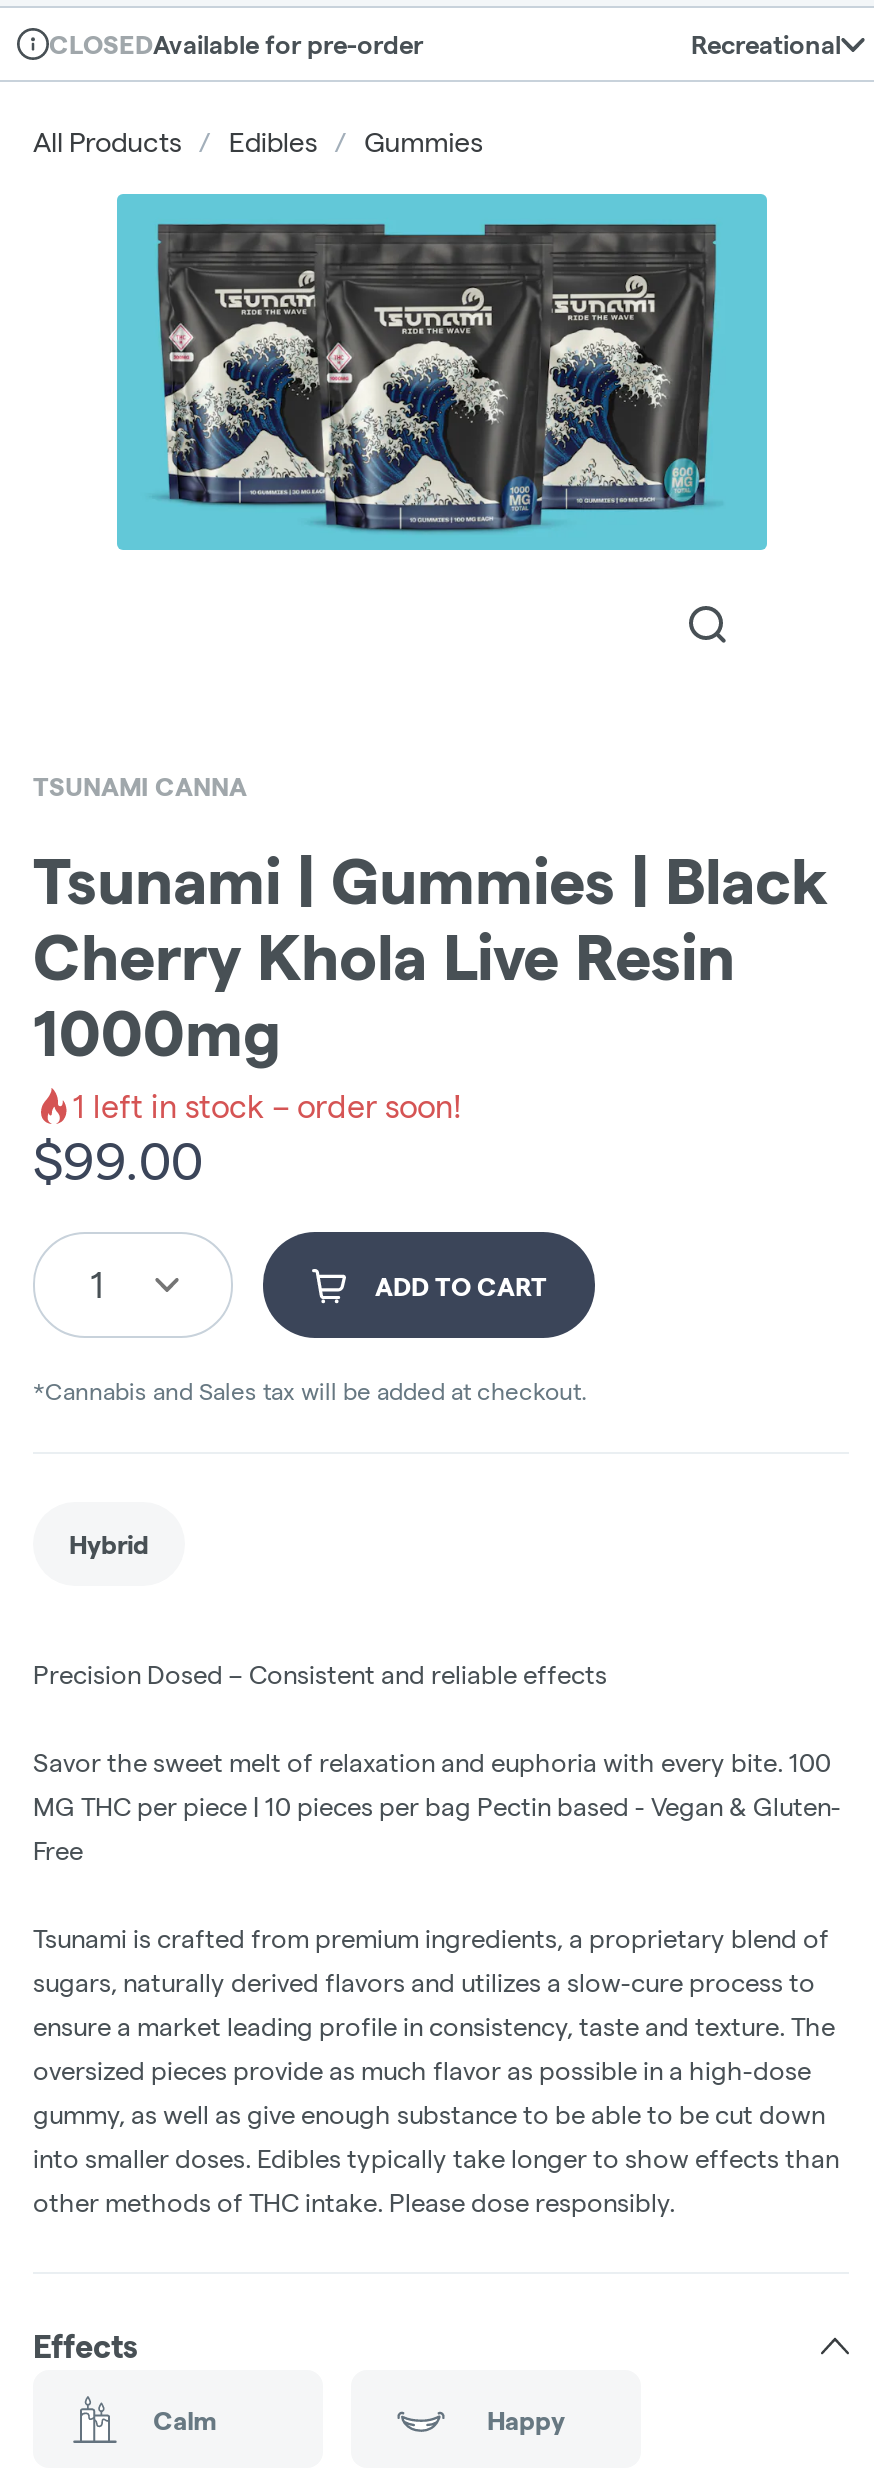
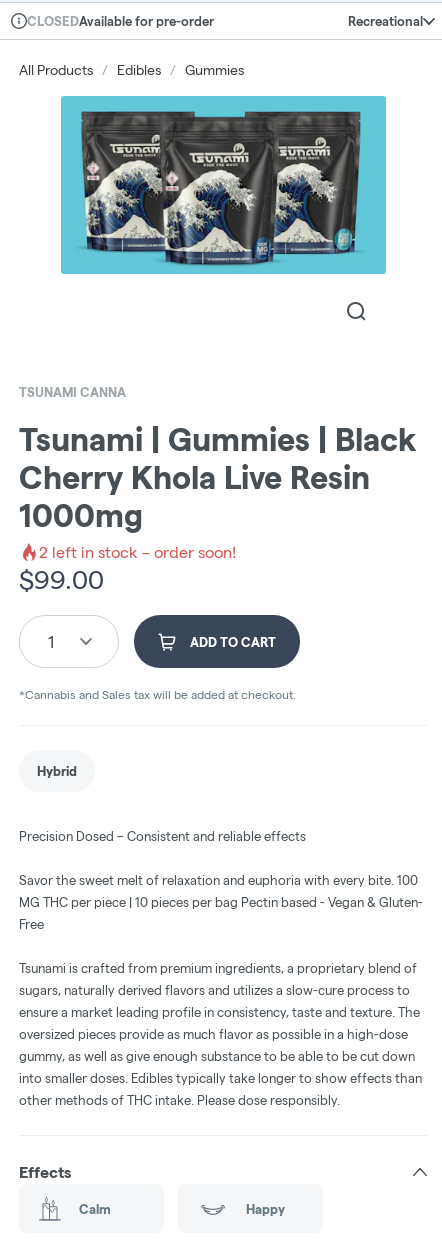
[73,1090,461,1124] 1 left in stock – order soon! -> [39,544,236,561] 2 left in stock – order soon!

